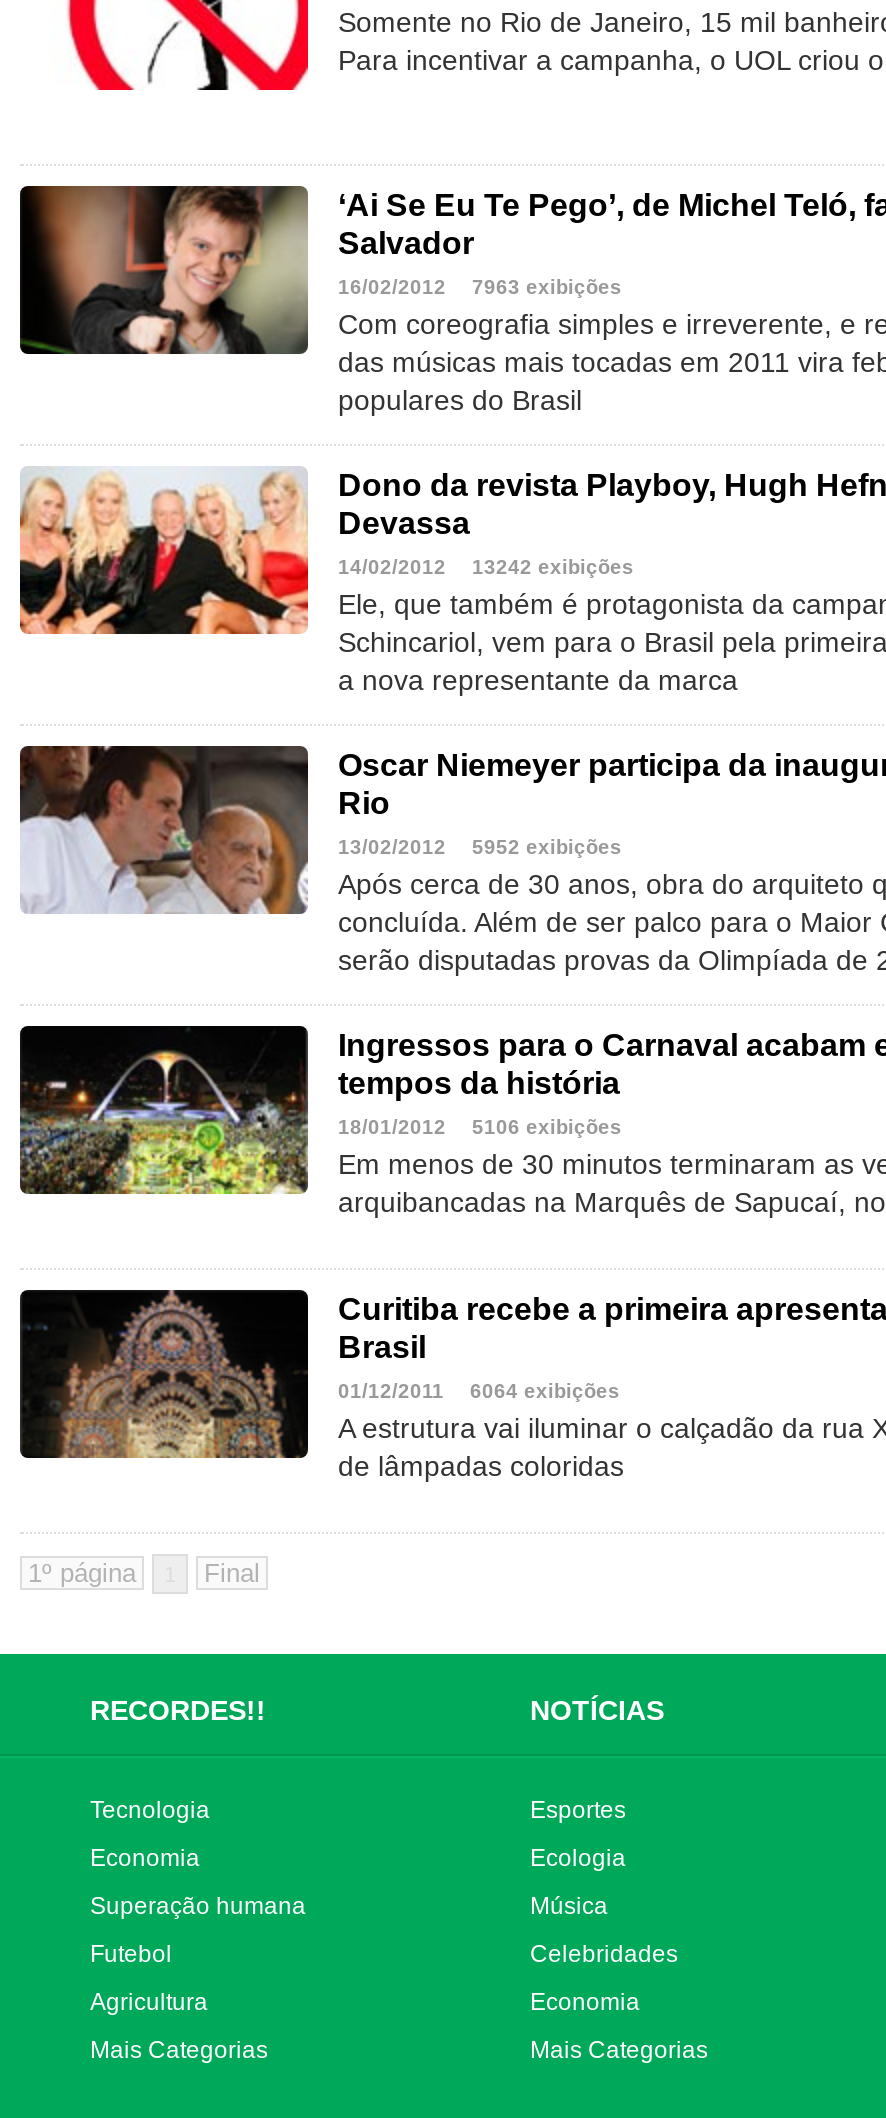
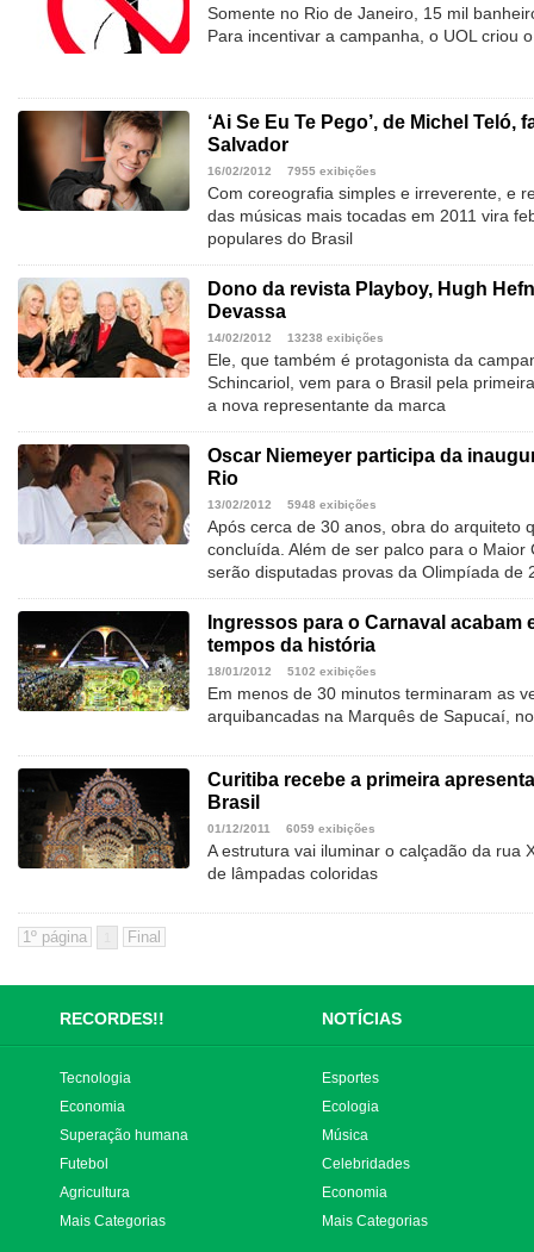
[338,277,622,299] 16/02/2012 7963 exibições -> [207,165,377,178] 16/02/2012 7955 exibições
[338,557,634,579] 14/02/2012 13242 exibições -> [207,332,384,345] 14/02/2012 13238 exibições
[338,837,622,859] 13/02/2012 5952 exibições -> [207,498,377,512] 13/02/2012 5948 exibições
[338,1117,622,1139] 18/01/2012 5106 exibições -> [207,665,377,678] 18/01/2012 5102 exibições
[338,1381,620,1403] 01/12/2011 6064 exibições -> [207,822,375,836] 01/12/2011 6059 exibições

